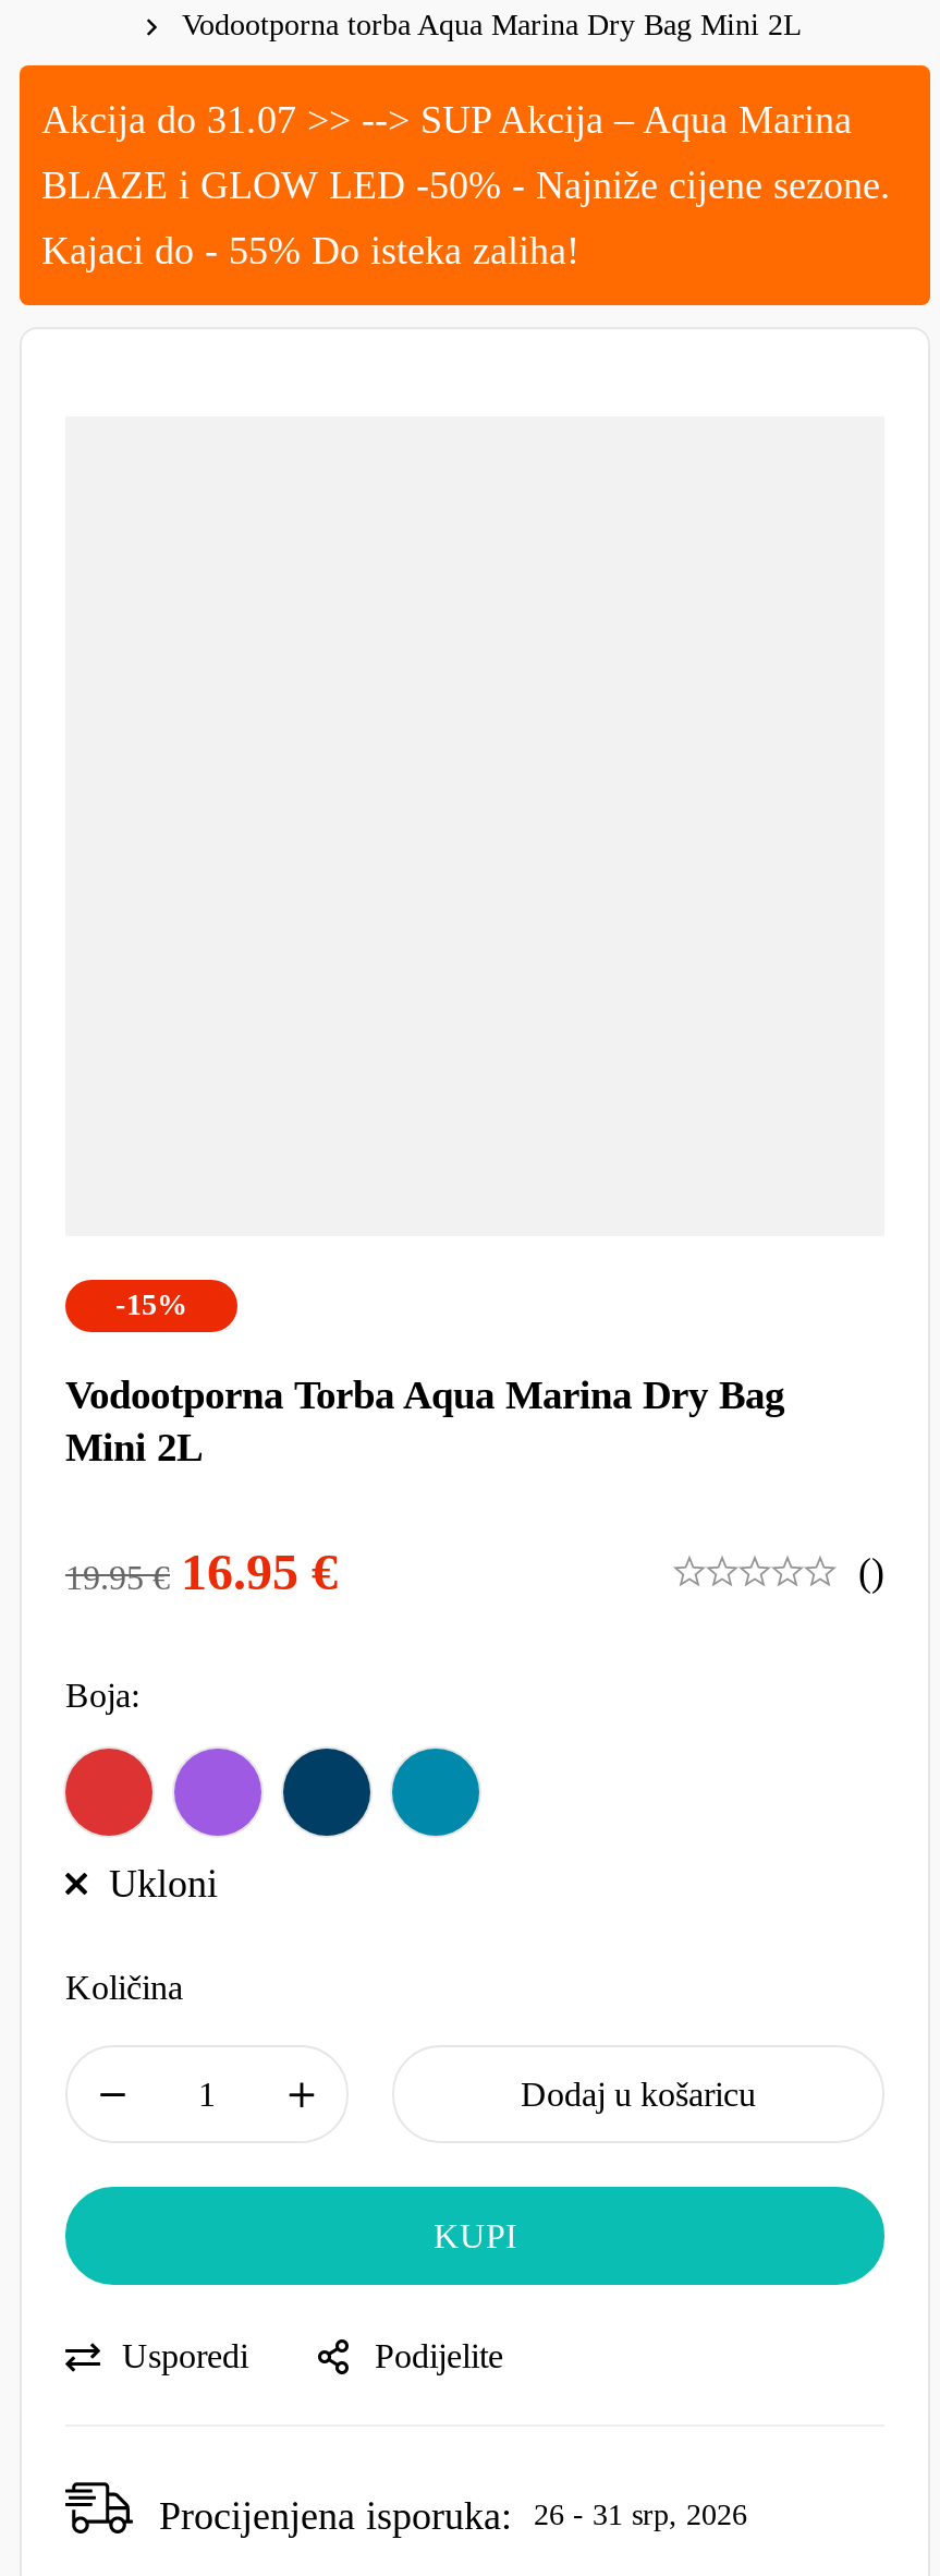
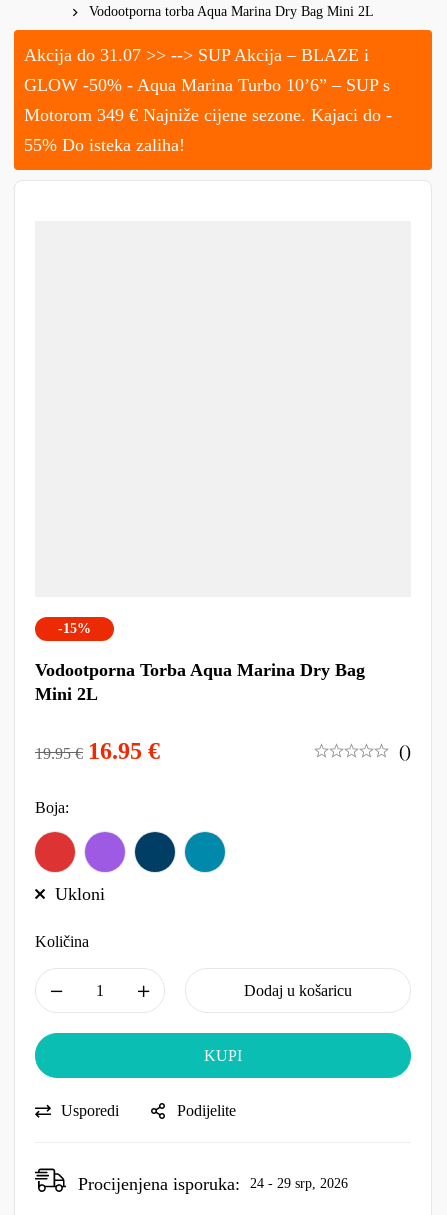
[41,98,891,273] Akcija do 31.07 >> --> SUP Akcija – Aqua Marina | BLAZE i GLOW LED -50% - Najniže cijene sezone. | Kajaci do - 55% Do isteka zaliha! -> [24,45,392,155] Akcija do 31.07 >> --> SUP Akcija – BLAZE i | GLOW -50% - Aqua Marina Turbo 10’6” – SUP s | Motorom 349 € Najniže cijene sezone. Kajaci do - | 55% Do isteka zaliha!
[159,2494,747,2538] Procijenjena isporuka: 26 - 31 srp, 2026 -> [78,1174,348,1194] Procijenjena isporuka: 24 - 29 srp, 2026

